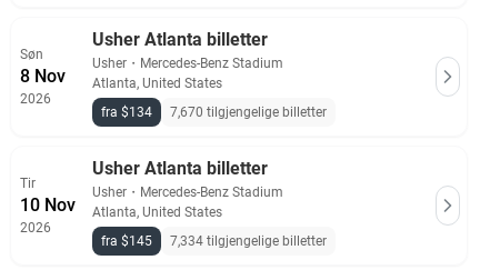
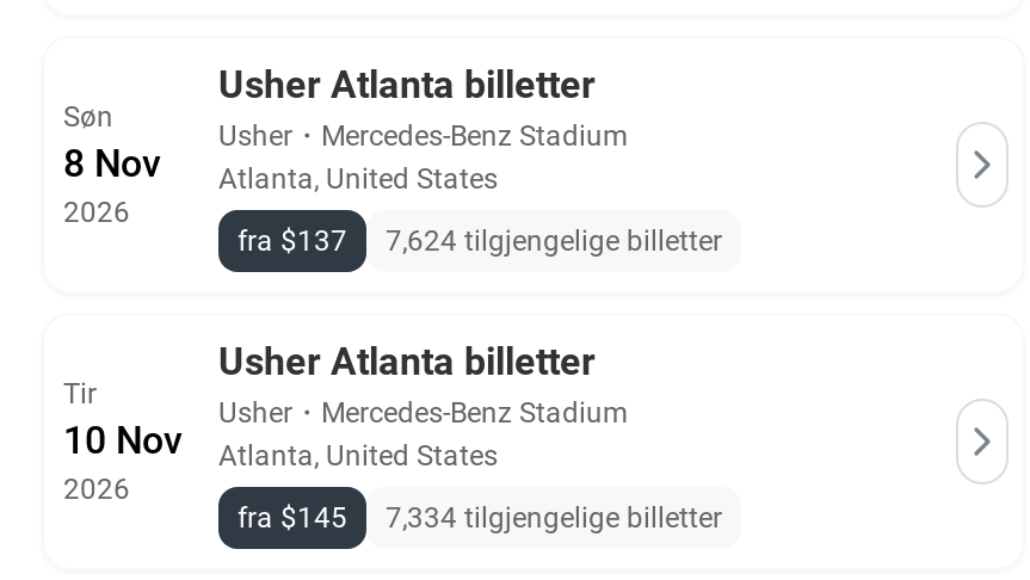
[101,104,152,120] fra $134 -> [238,224,347,258] fra $137
[170,104,327,120] 7,670 tilgjengelige billetter -> [386,224,722,258] 7,624 tilgjengelige billetter

